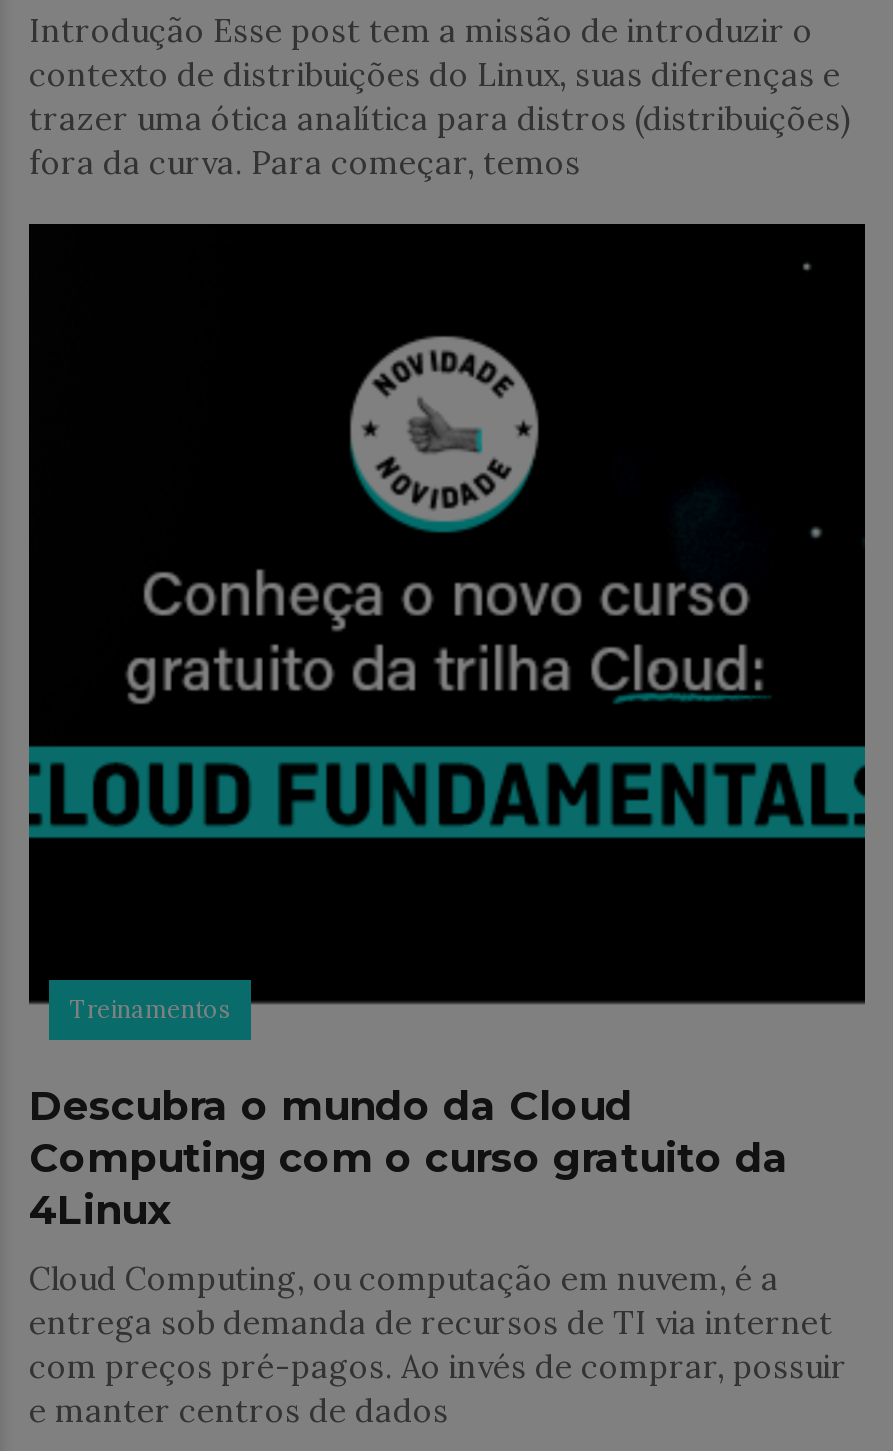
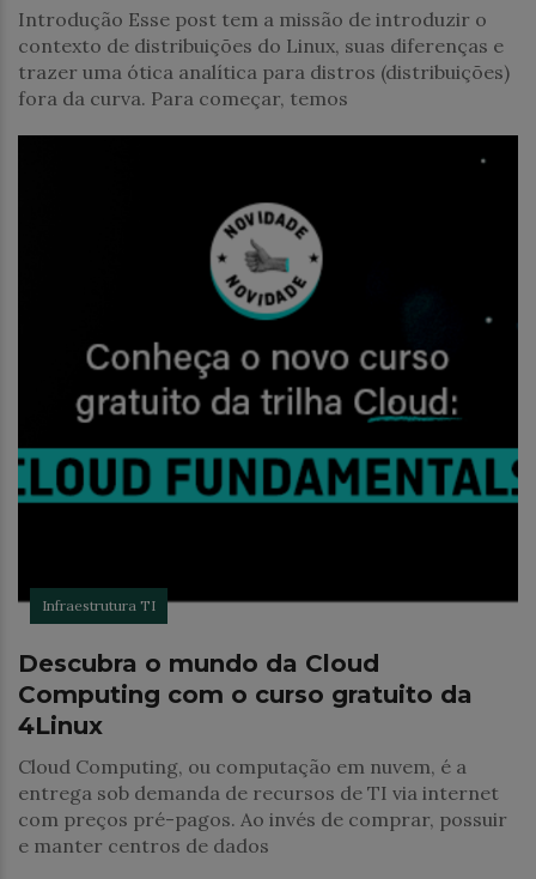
[69,994,231,1024] Treinamentos -> [42,596,156,614] Infraestrutura TI

